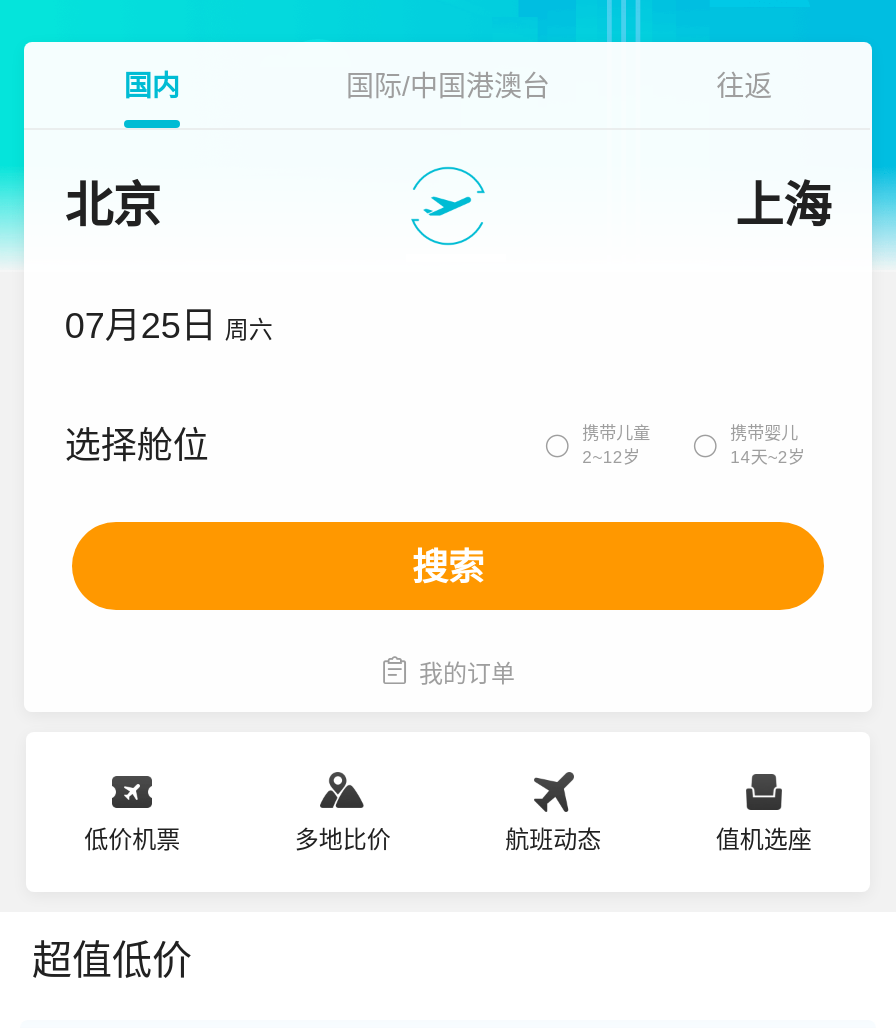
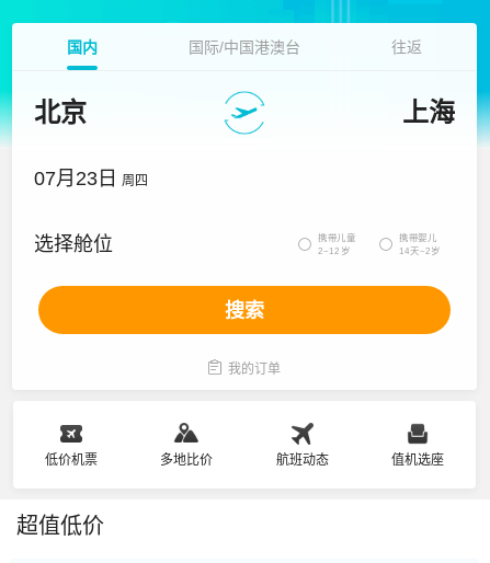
[65,306,273,346] 07月25日 周六 -> [34,168,148,189] 07月23日 周四

